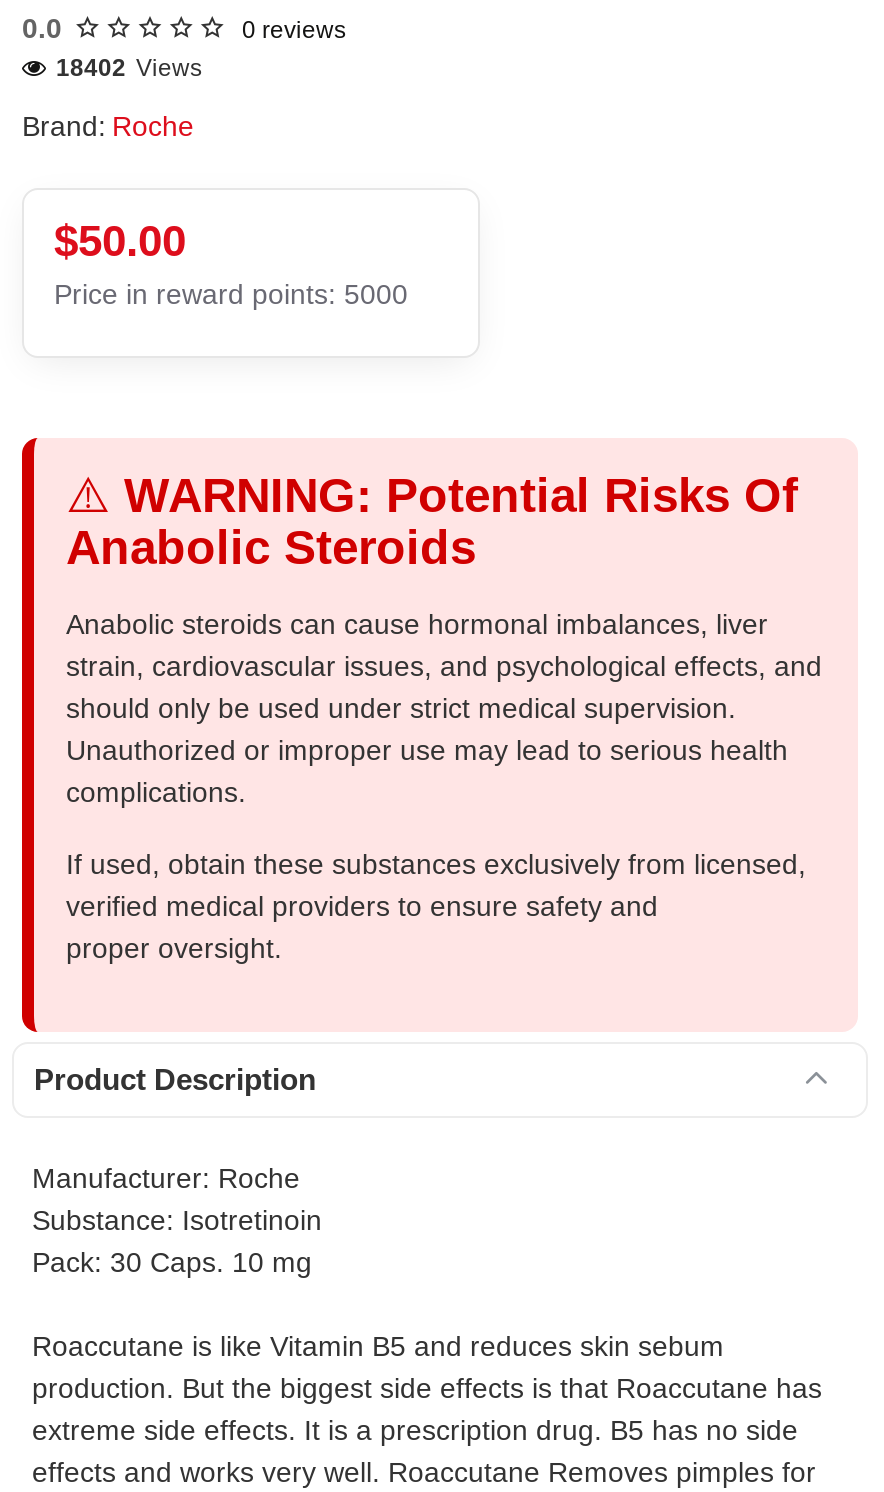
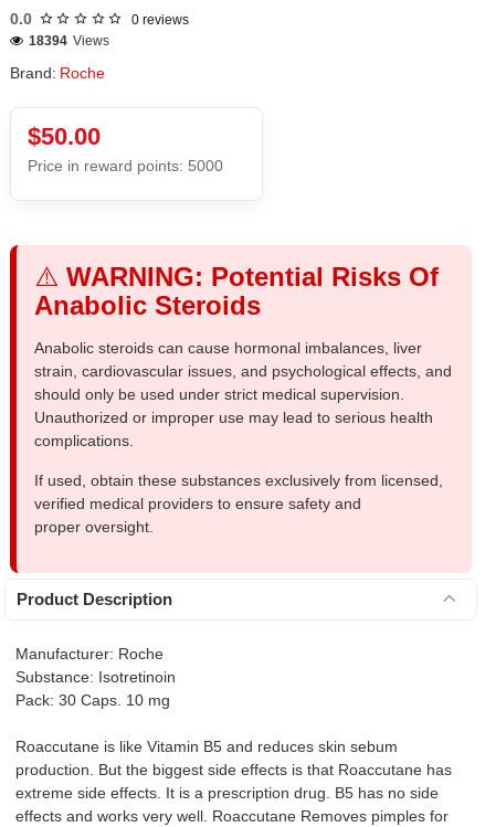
[56,53,202,81] 18402 Views -> [29,33,109,48] 18394 Views

